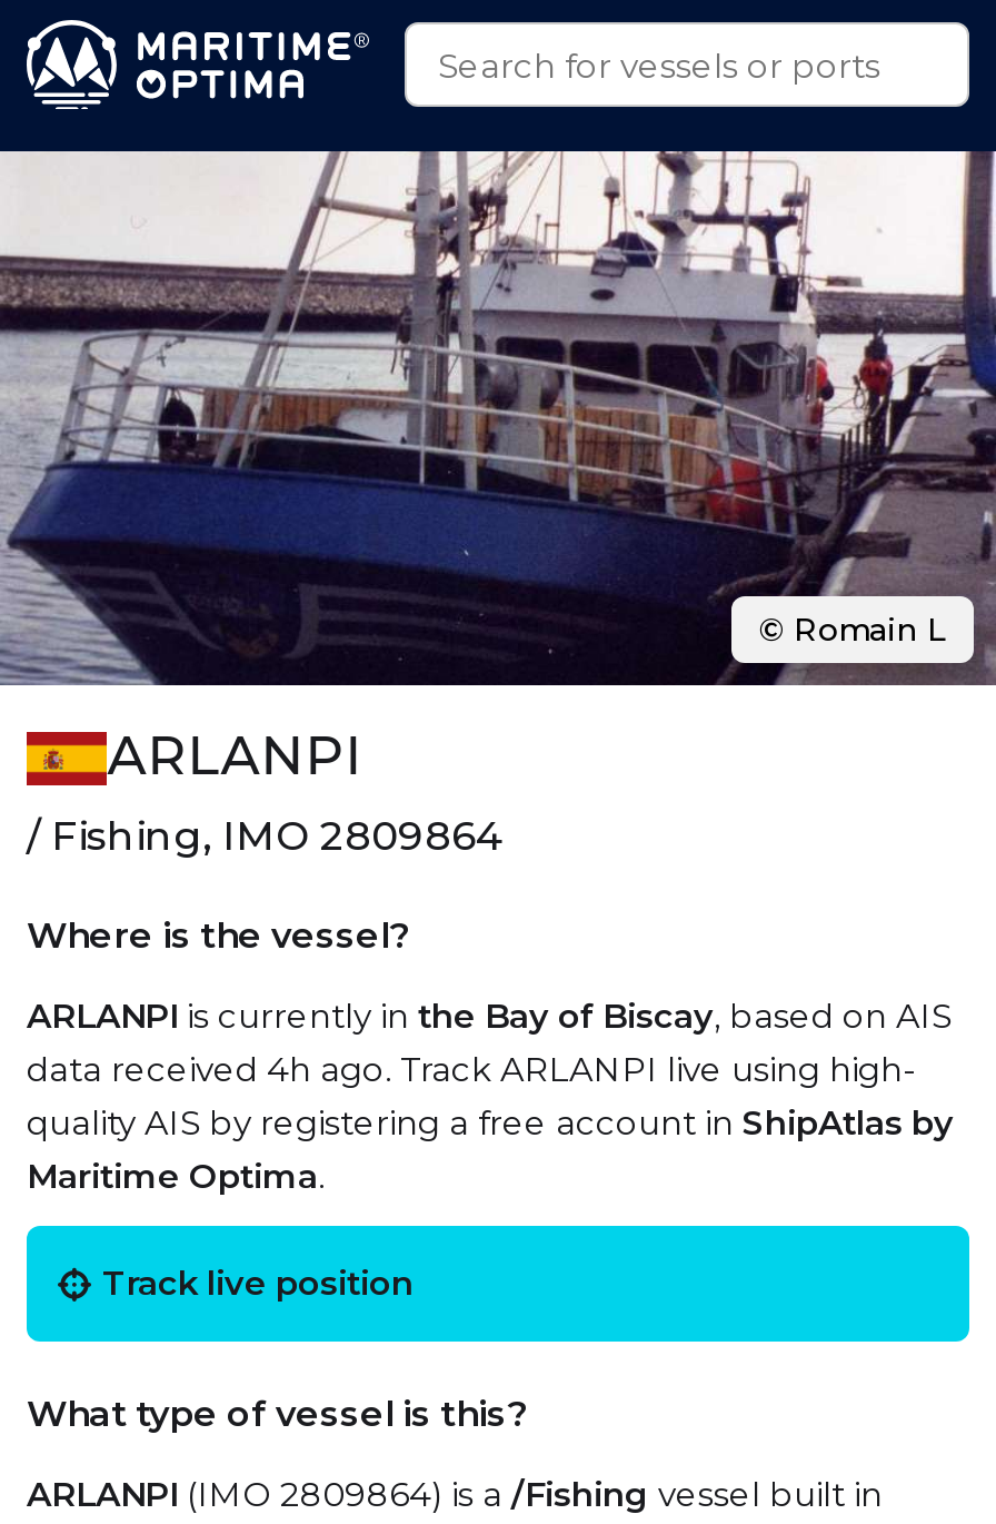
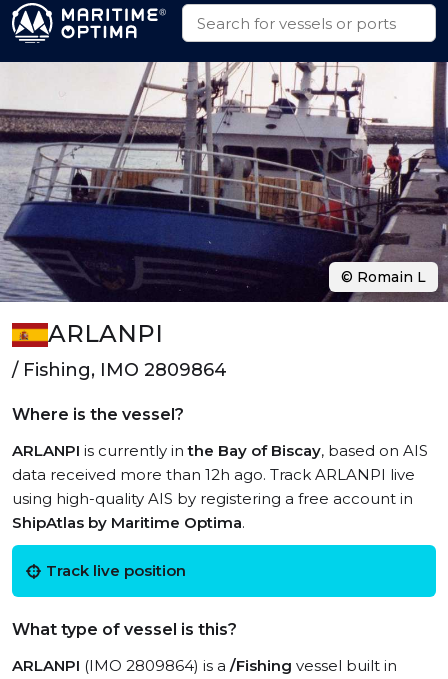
[27,1048,954,1197] data received 4h ago. Track ARLANPI live using high- | quality AIS by registering a free account in ShipAtlas by | Maritime Optima. -> [12,465,415,532] data received more than 12h ago. Track ARLANPI live | using high-quality AIS by registering a free account in | ShipAtlas by Maritime Optima.

